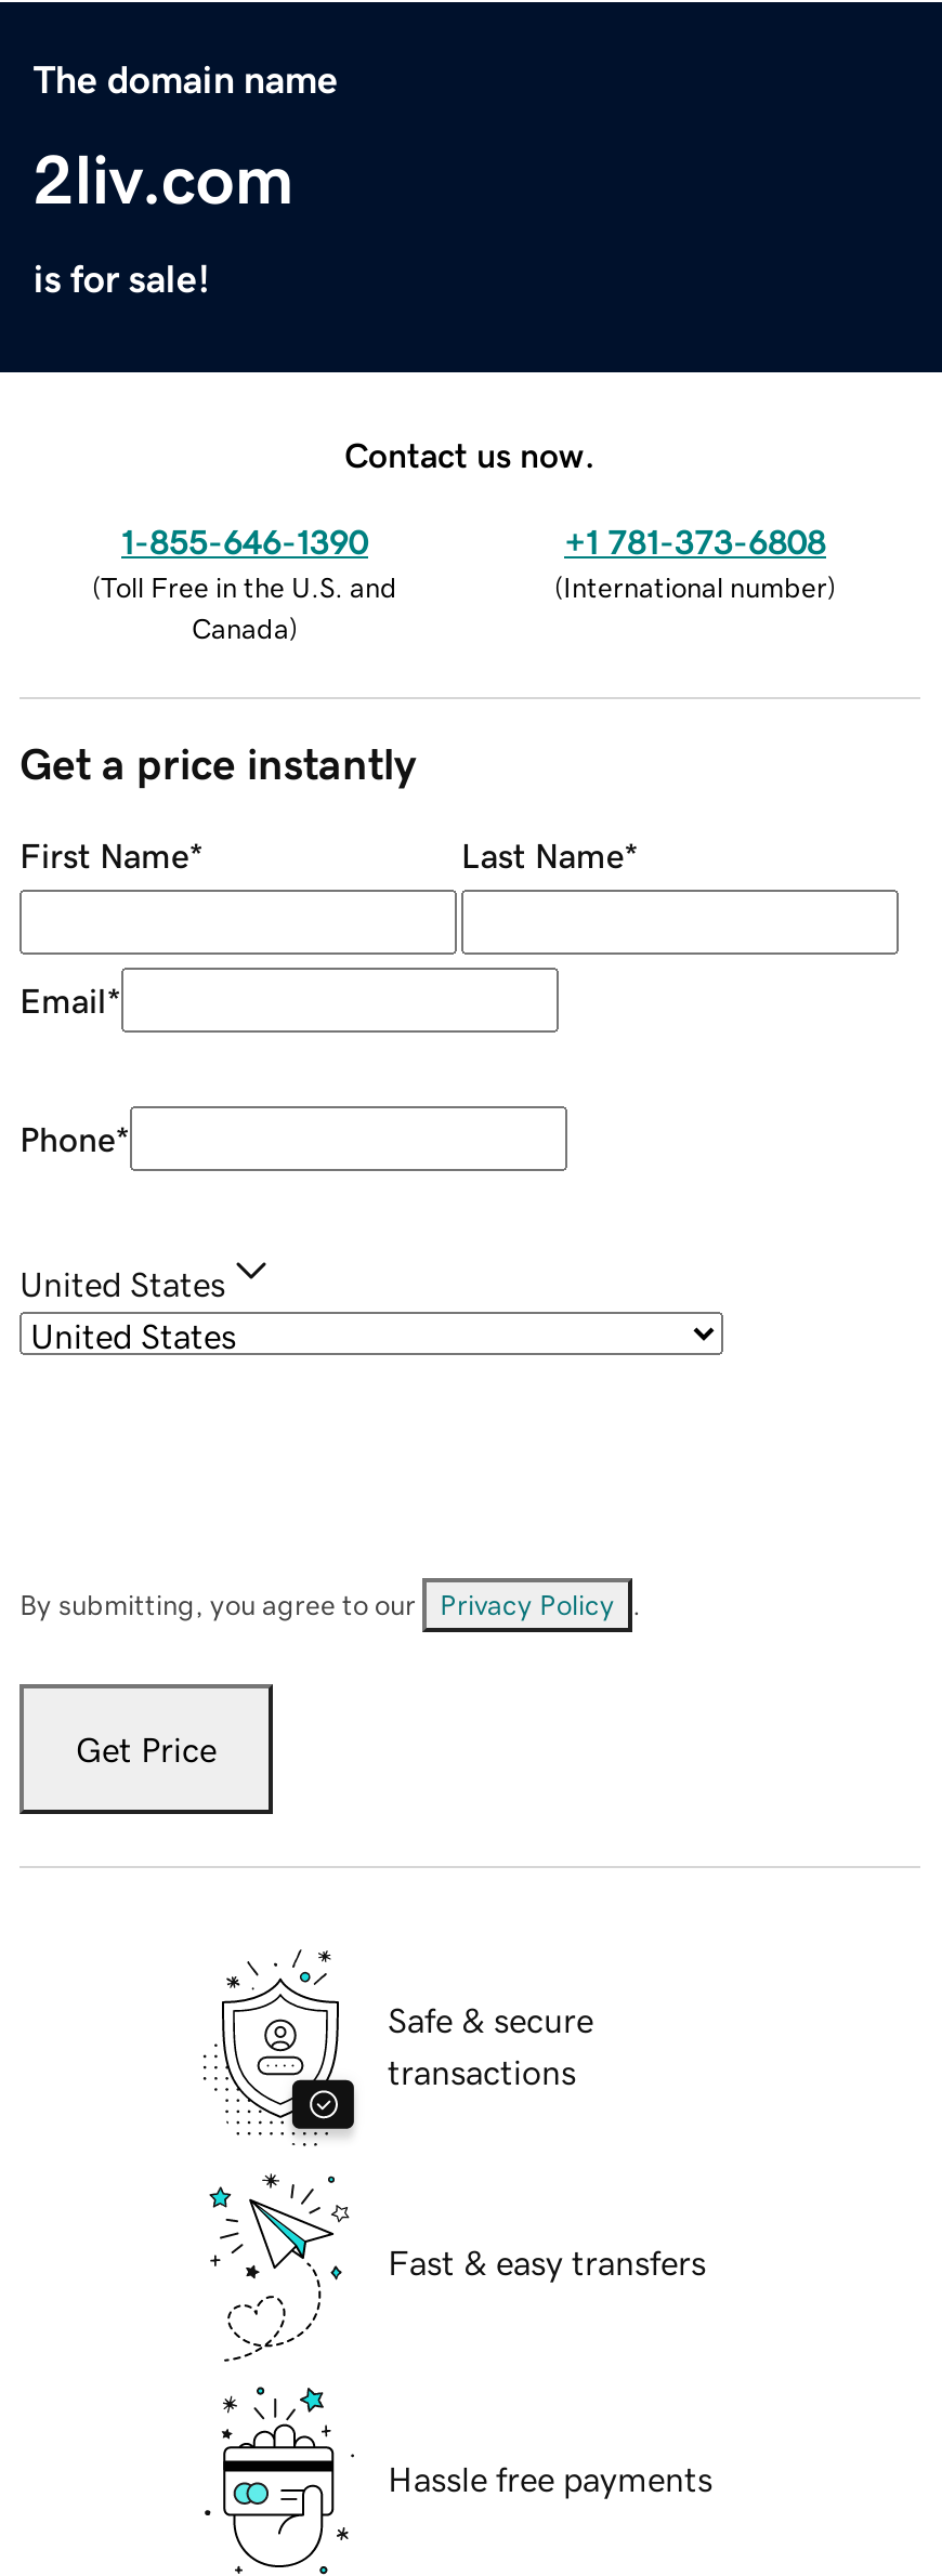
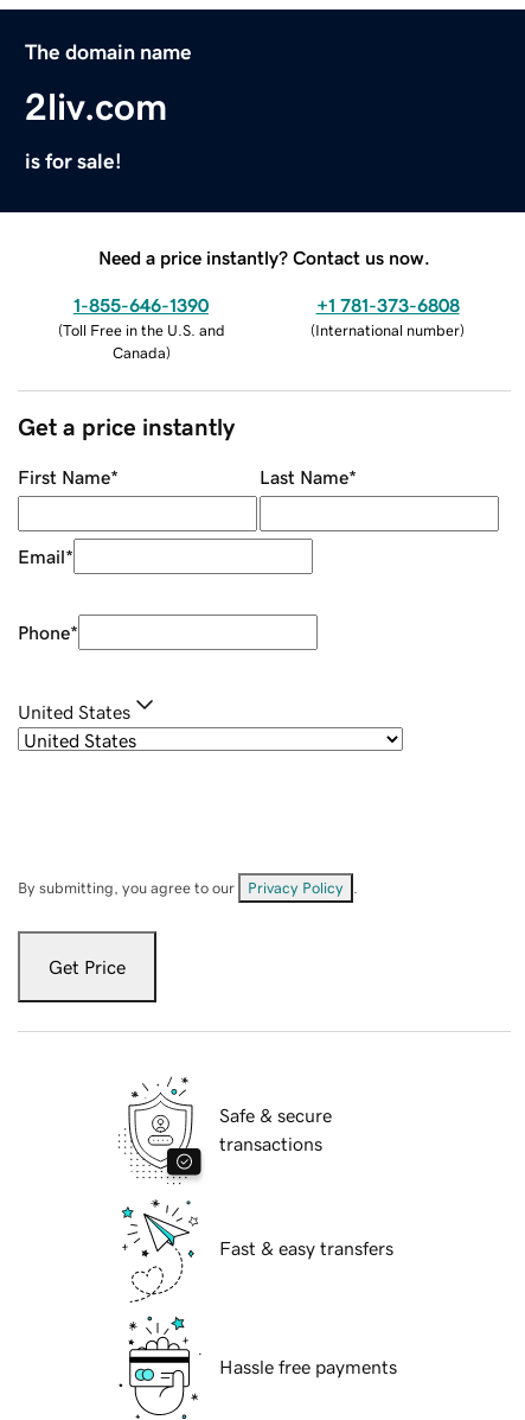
[344,436,596,471] Contact us now. -> [98,247,430,266] Need a price instantly? Contact us now.

